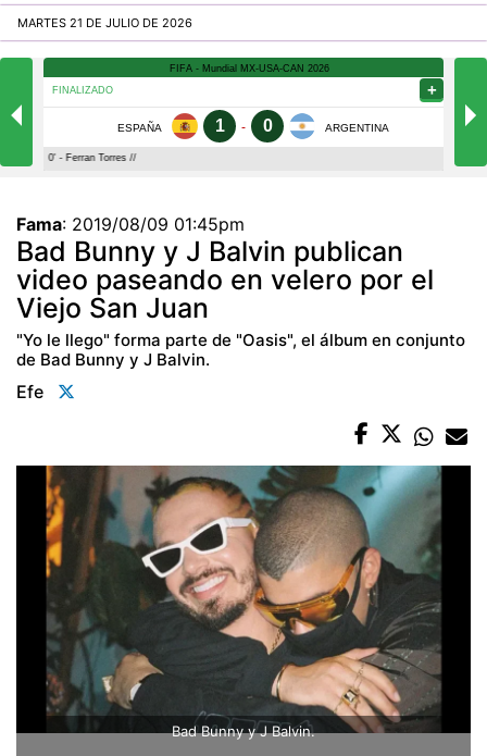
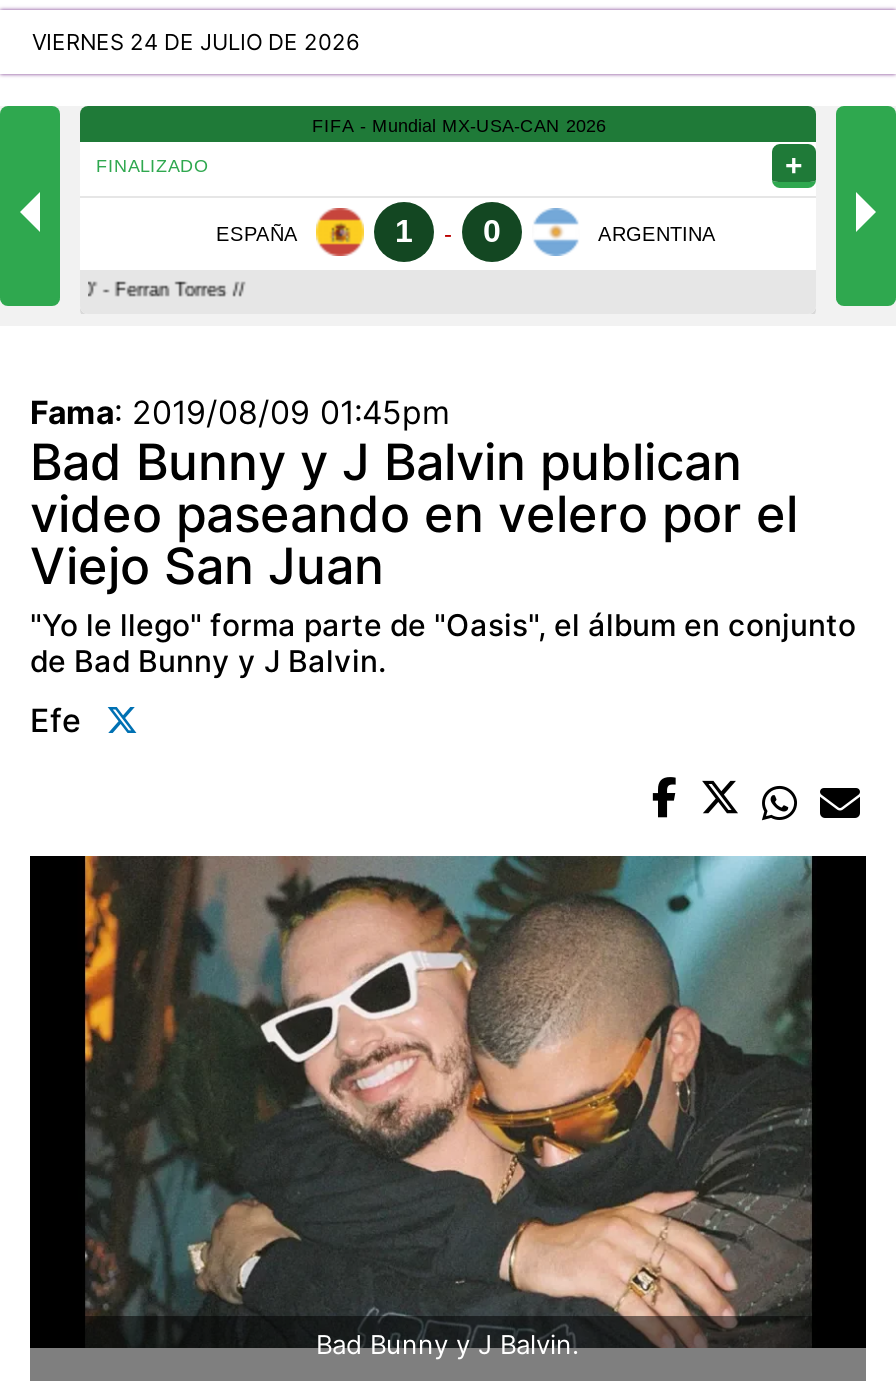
[17,16,192,31] MARTES 21 DE JULIO DE 2026 -> [32,29,360,57] VIERNES 24 DE JULIO DE 2026

